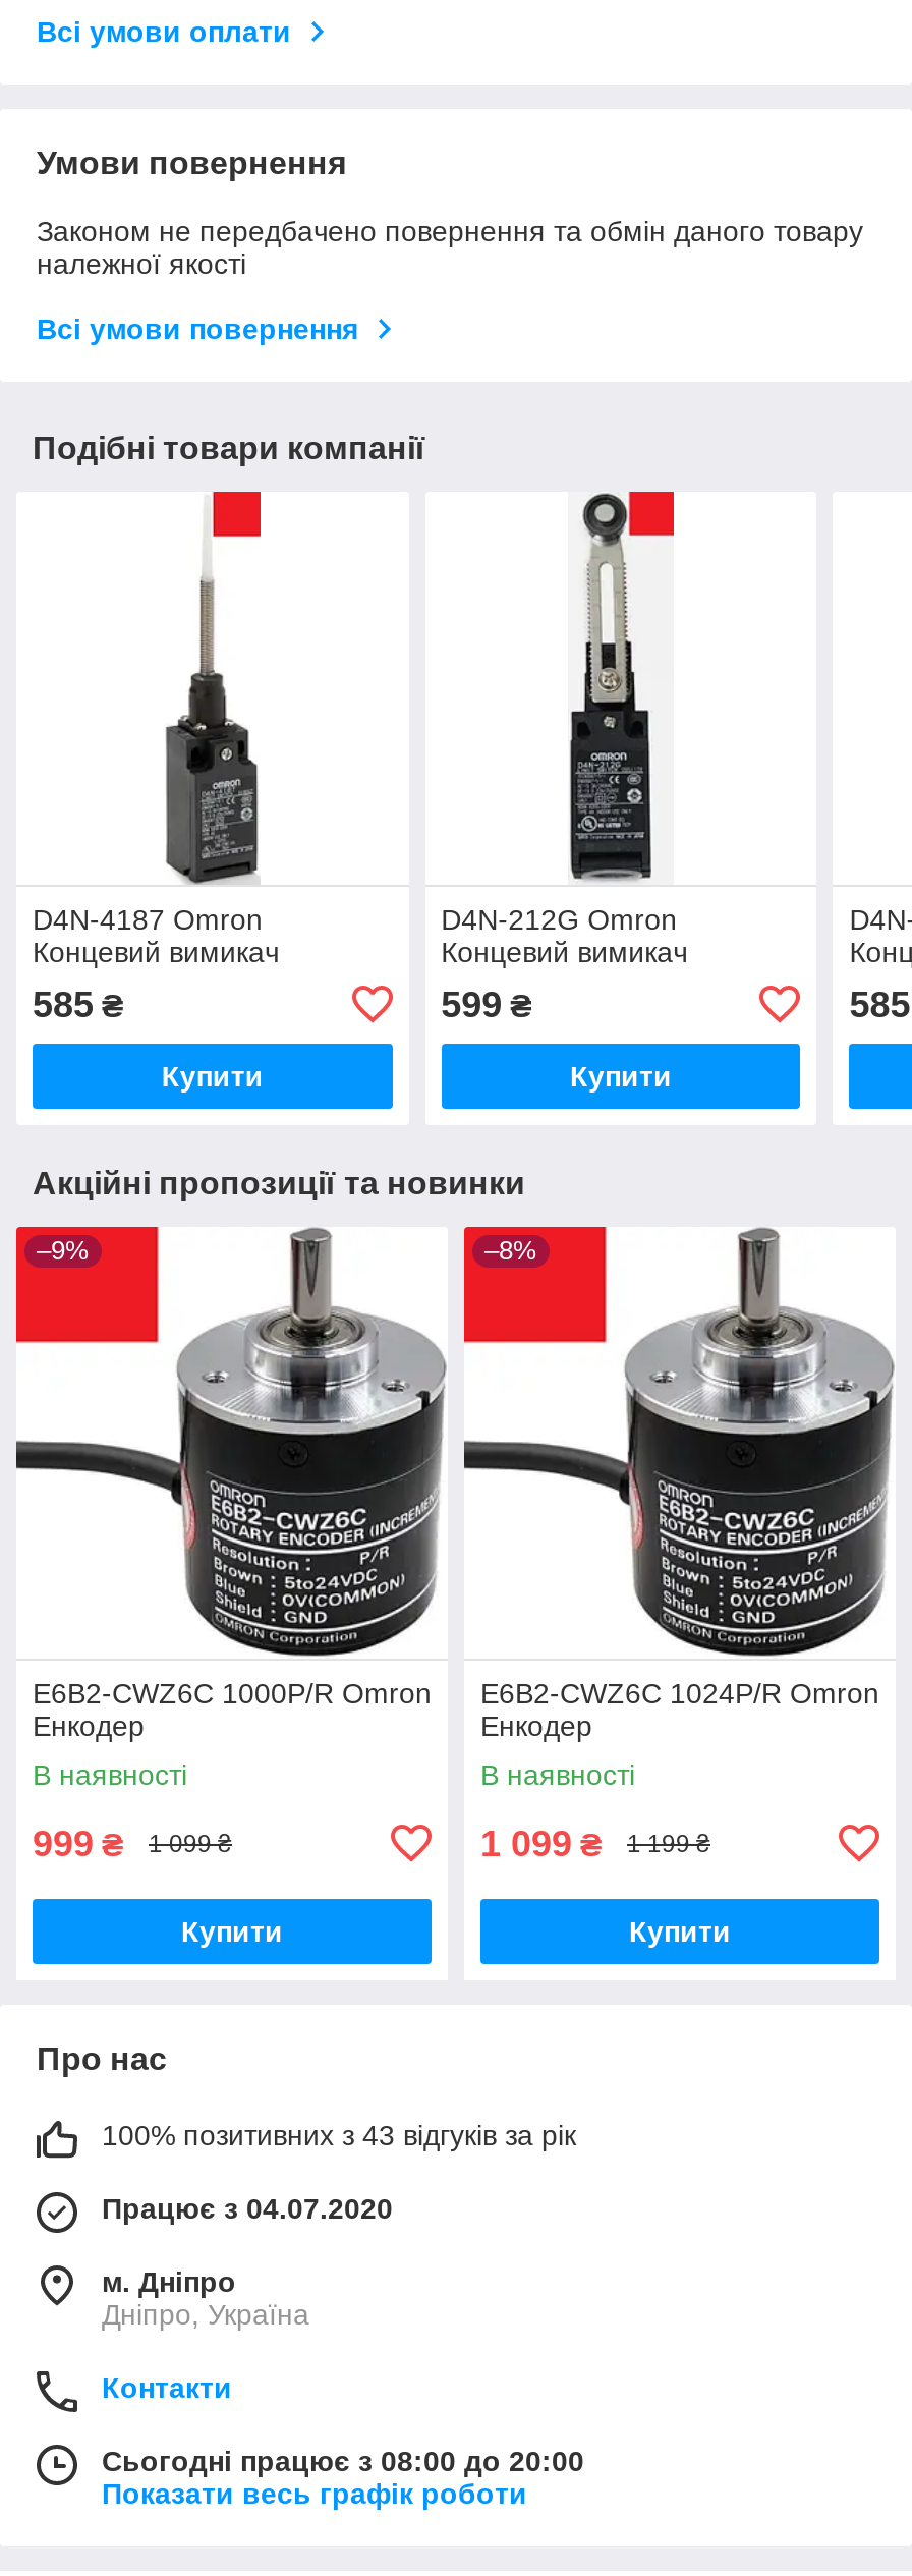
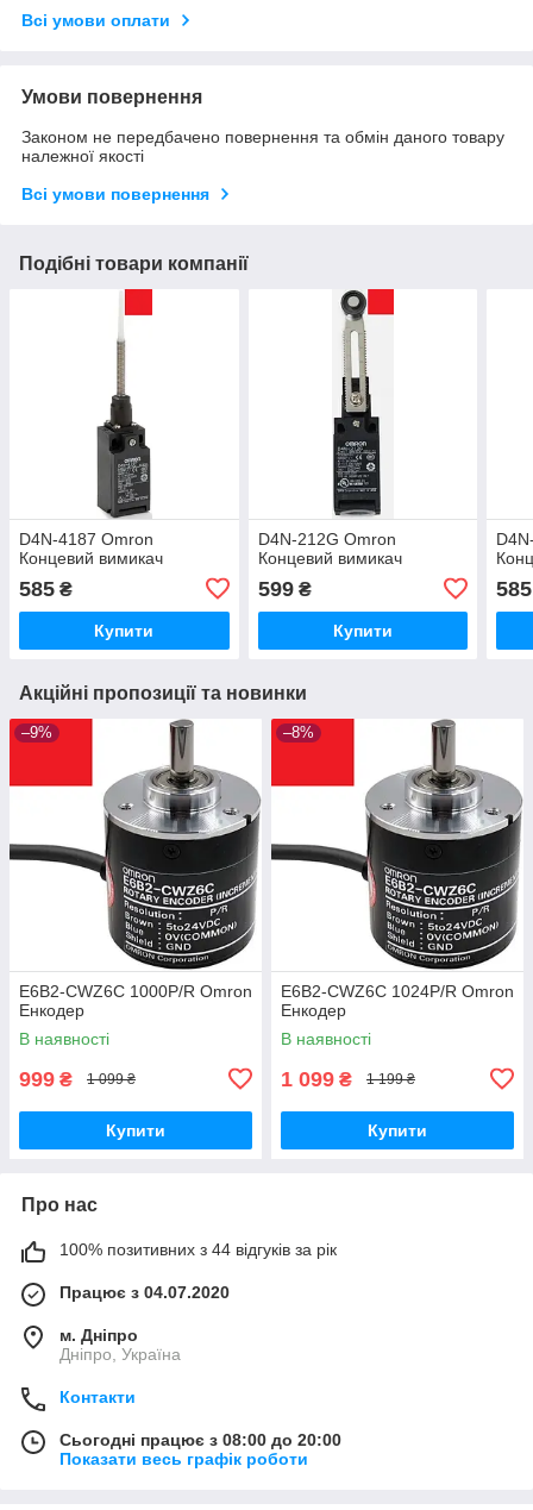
[102,2118,576,2151] 100% позитивних з 43 відгуків за рік -> [59,1240,337,1259] 100% позитивних з 44 відгуків за рік

